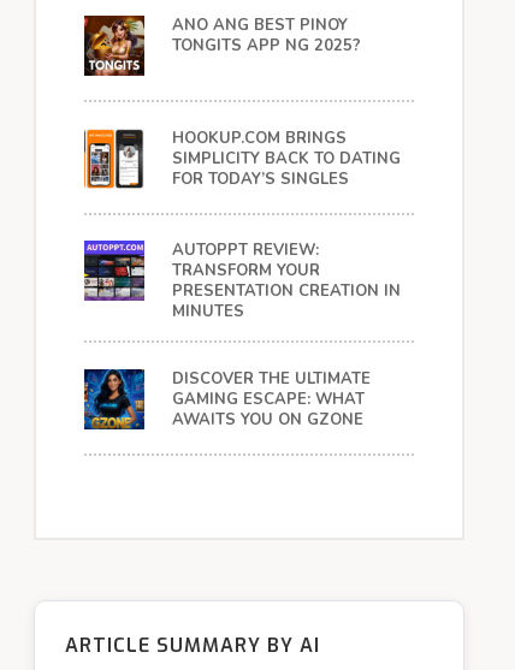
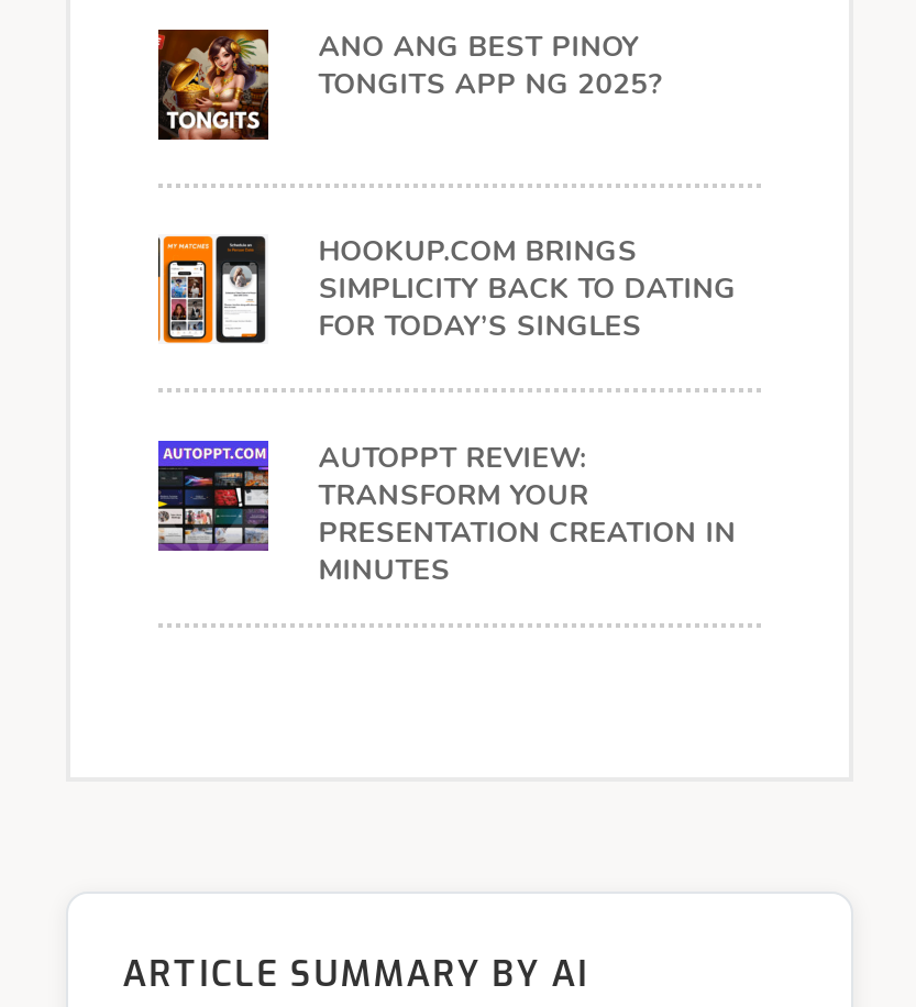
[83,367,370,431] [image] | DISCOVER THE ULTIMATE | GAMING ESCAPE: WHAT | AWAITS YOU ON GZONE -> none

